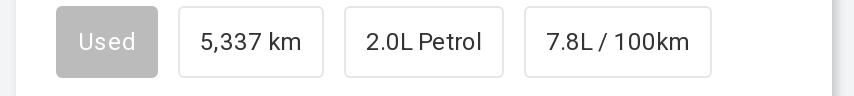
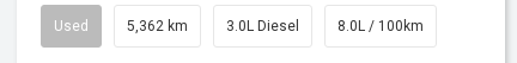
[200,29,690,57] 5,337 km | 2.0L Petrol | 7.8L / 100km -> [127,18,424,35] 5,362 km | 3.0L Diesel | 8.0L / 100km

